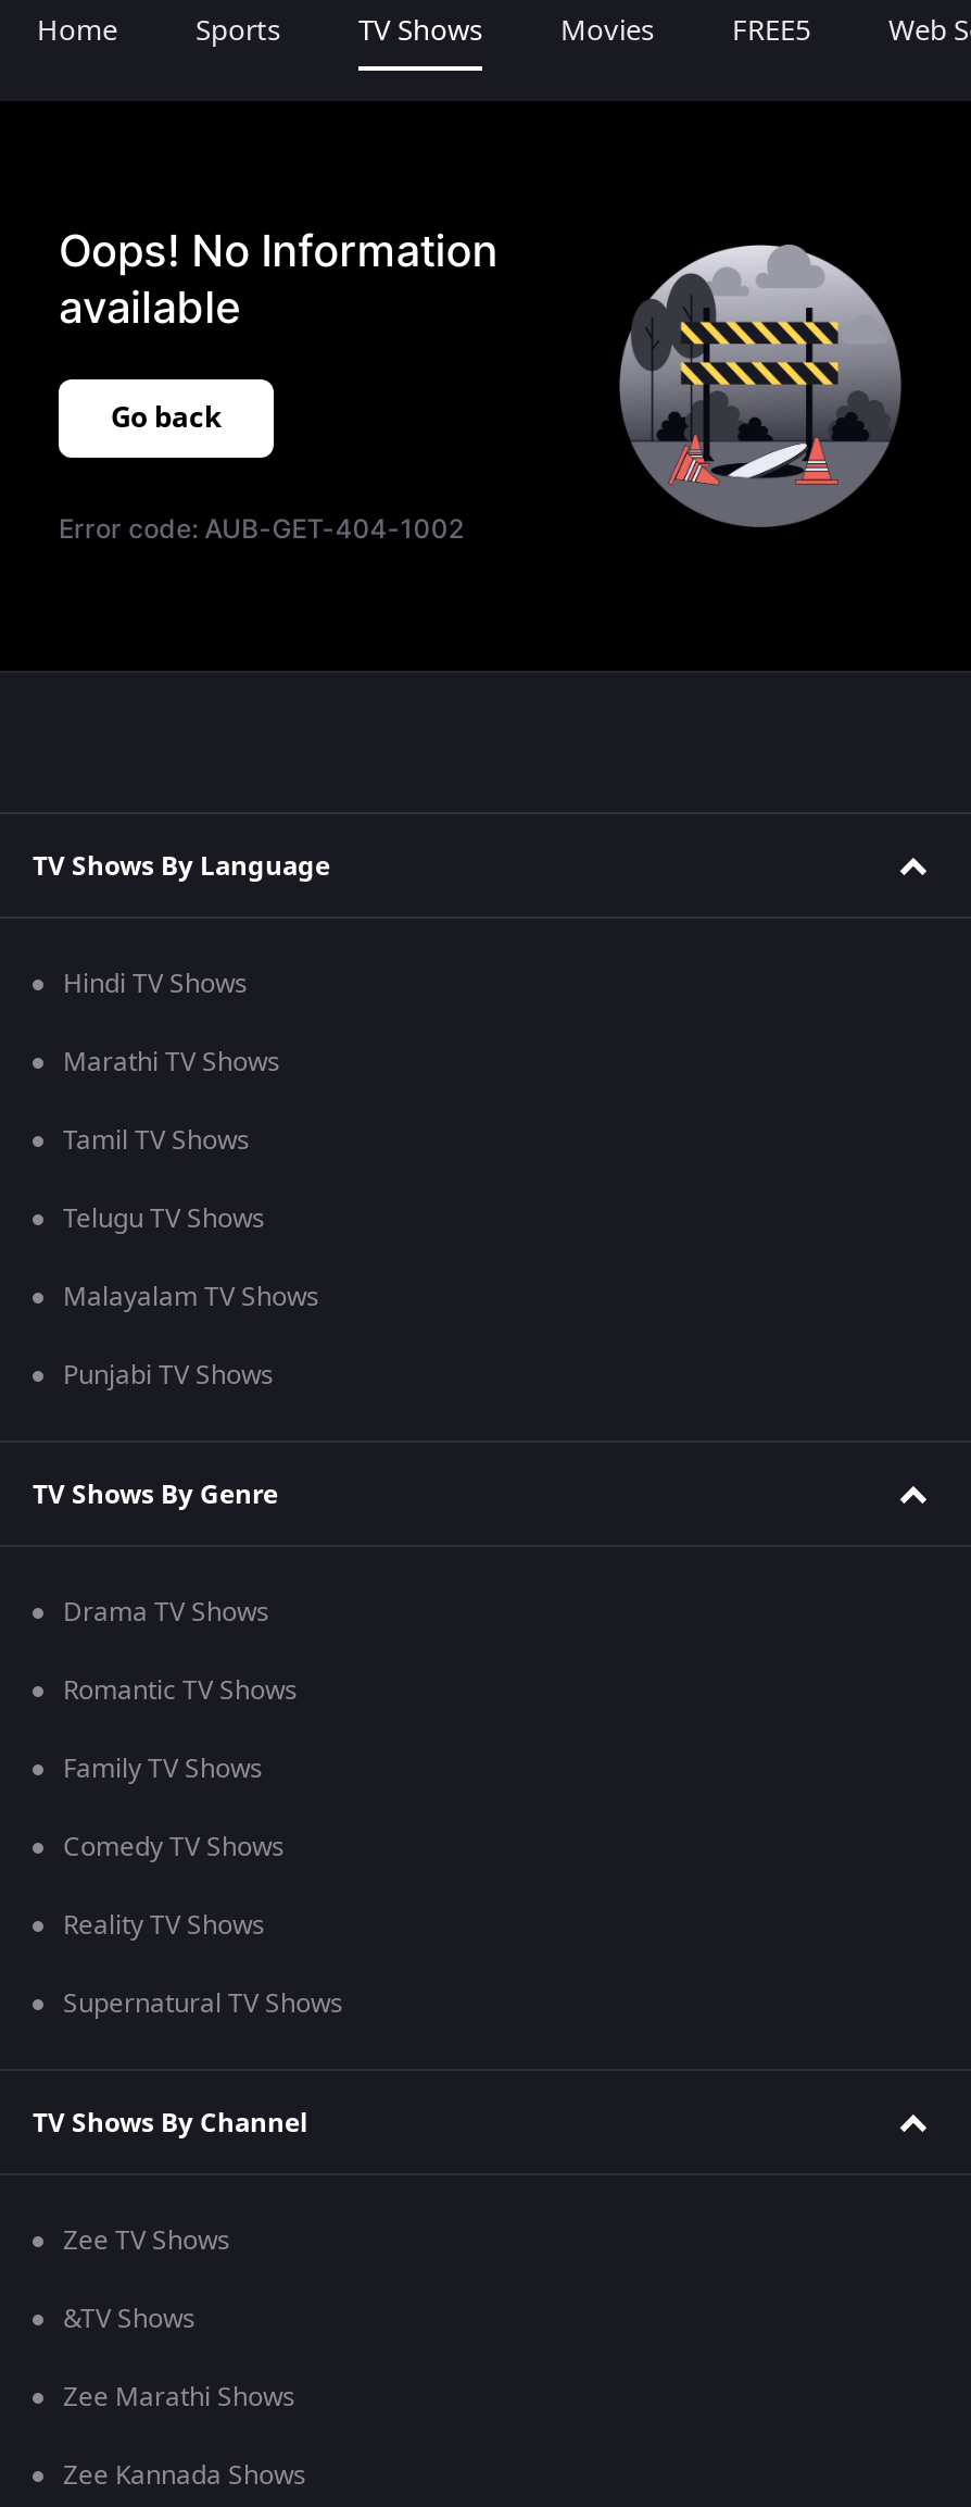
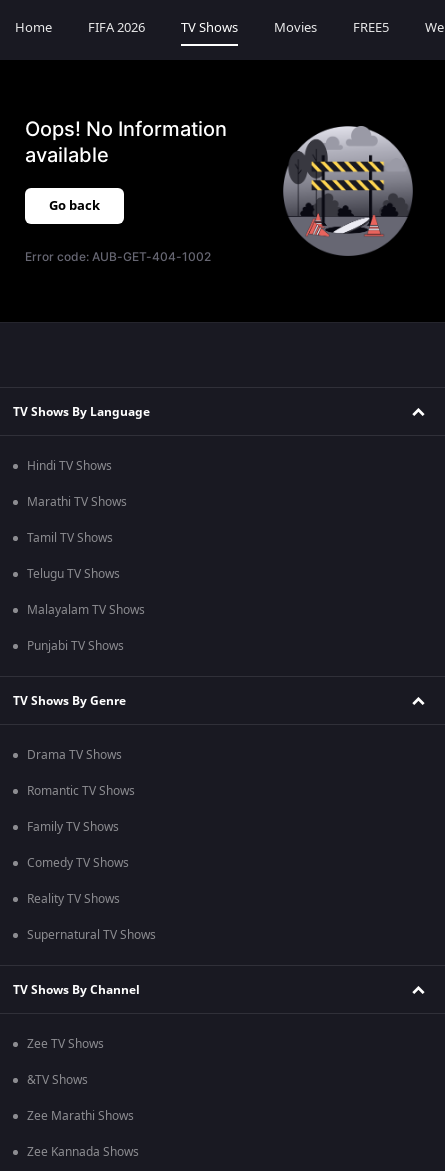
[196,10,280,51] Sports -> [88,18,145,37] FIFA 2026

